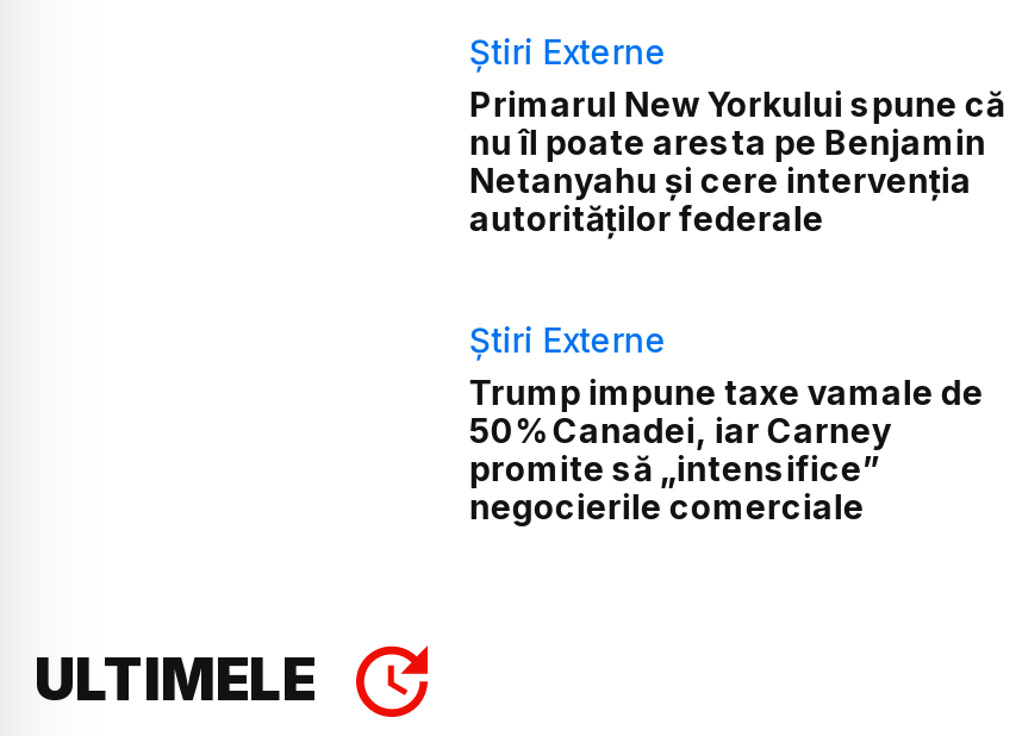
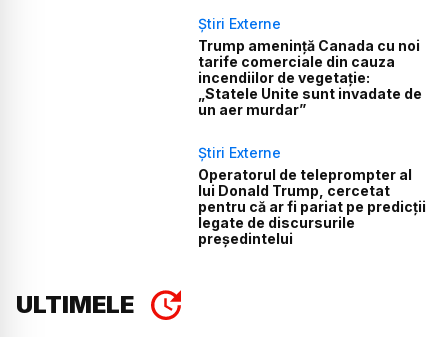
[469,85,1005,239] Primarul New Yorkului spune că | nu îl poate aresta pe Benjamin | Netanyahu și cere intervenția | autorităților federale -> [198,37,422,118] Trump amenință Canada cu noi | tarife comerciale din cauza | incendiilor de vegetație: | „Statele Unite sunt invadate de | un aer murdar”
[469,371,984,526] Trump impune taxe vamale de | 50% Canadei, iar Carney | promite să „intensifice” | negocierile comerciale -> [198,166,426,247] Operatorul de teleprompter al | lui Donald Trump, cercetat | pentru că ar fi pariat pe predicții | legate de discursurile | președintelui

